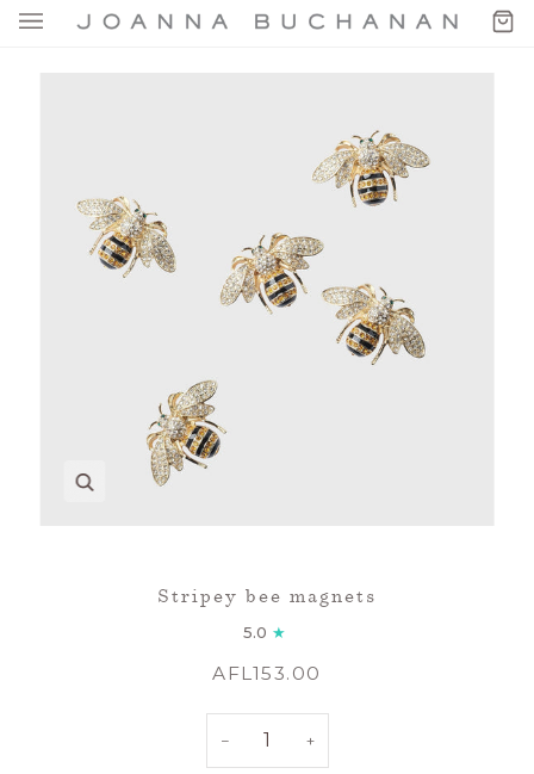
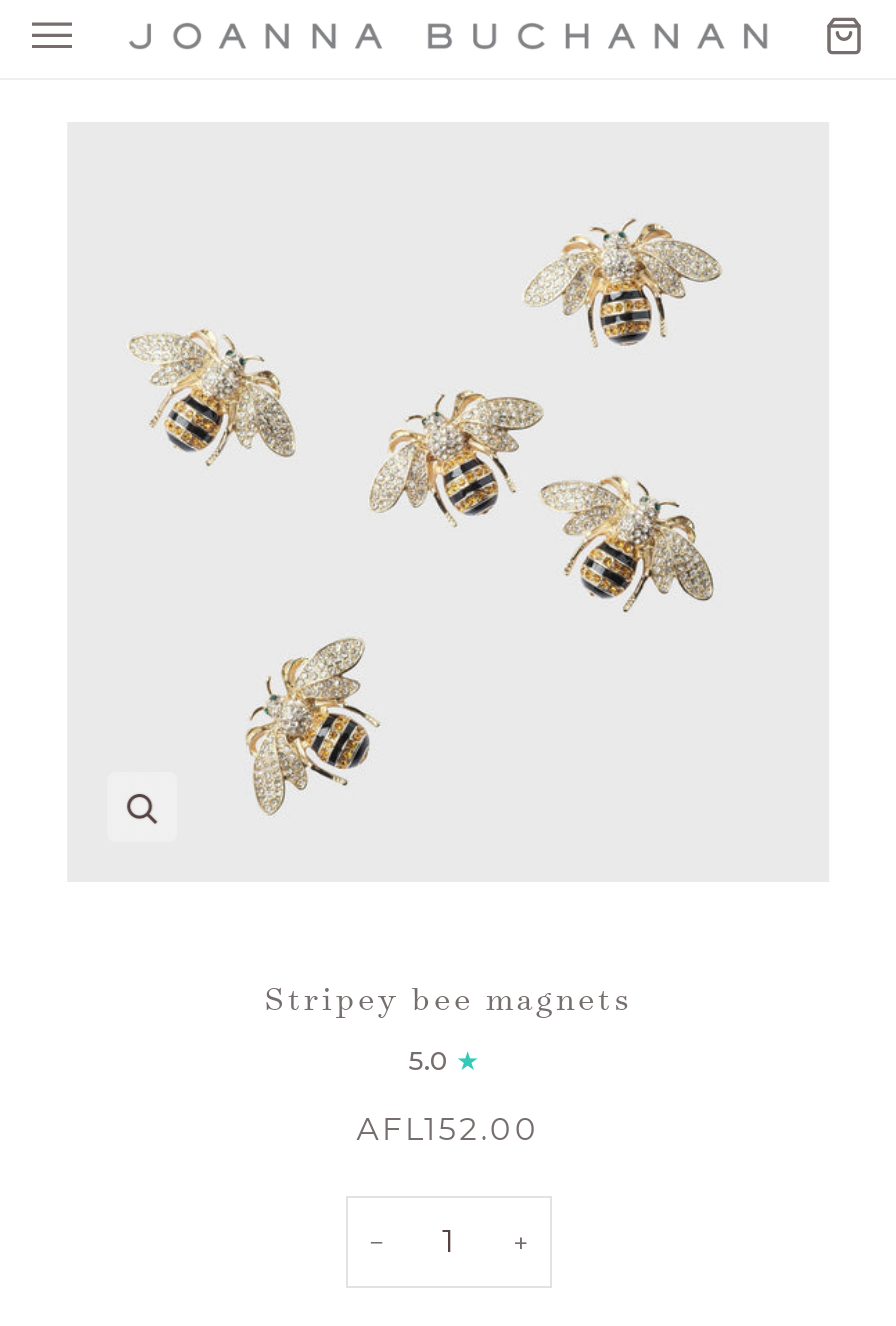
[212,662,322,685] AFL153.00 -> [356,1111,540,1149] AFL152.00

